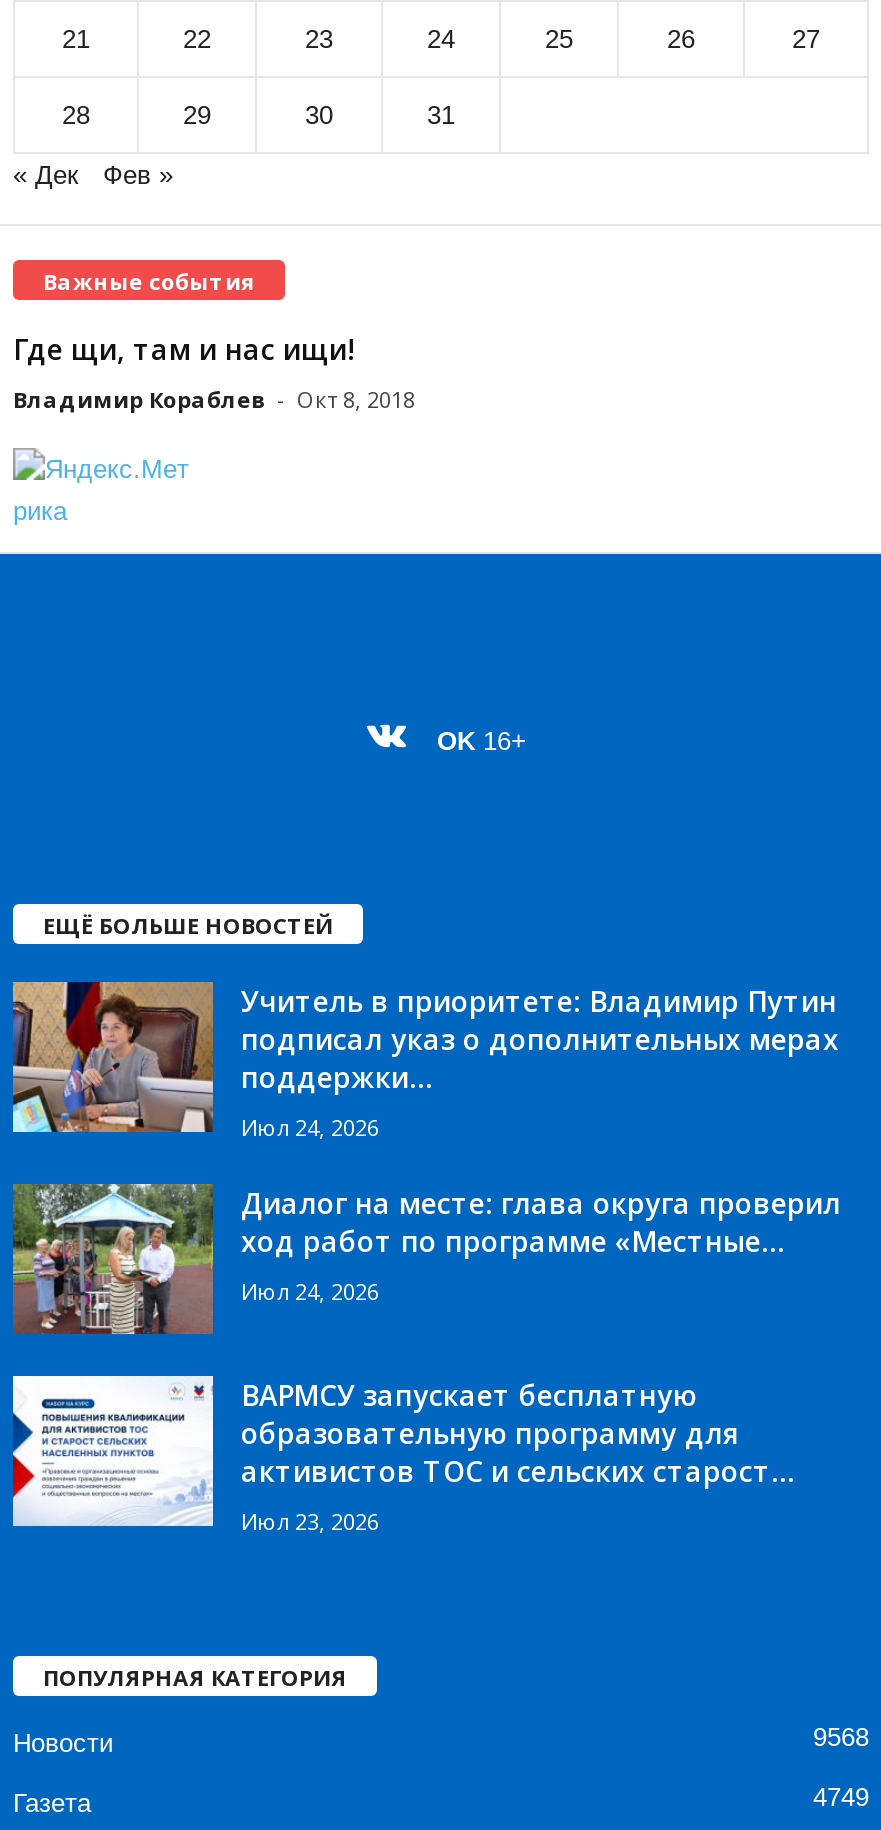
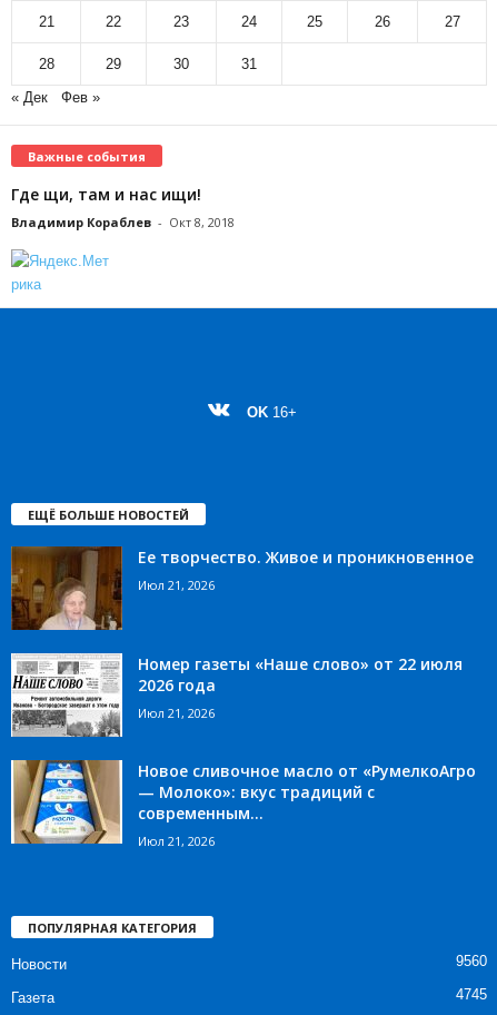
[11,980,839,1141] [image] | Учитель в приоритете: Владимир Путин | подписал указ о дополнительных мерах | поддержки... | Июл 24, 2026 -> [10,545,474,631] [image] | Ее творчество. Живое и проникновенное | Июл 21, 2026
[11,1182,841,1336] [image] | Диалог на месте: глава округа проверил | ход работ по программе «Местные... | Июл 24, 2026 -> [10,652,463,738] [image] | Номер газеты «Наше слово» от 22 июля | 2026 года | Июл 21, 2026
[11,1374,795,1535] [image] | ВАРМСУ запускает бесплатную | образовательную программу для | активистов ТОС и сельских старост... | Июл 23, 2026 -> [10,759,476,849] [image] | Новое сливочное масло от «РумелкоАгро | — Молоко»: вкус традиций с | современным... | Июл 21, 2026
[813,1723,869,1753] 9568 -> [456,953,487,970] 9560
[813,1783,869,1813] 4749 -> [456,987,487,1003] 4745

